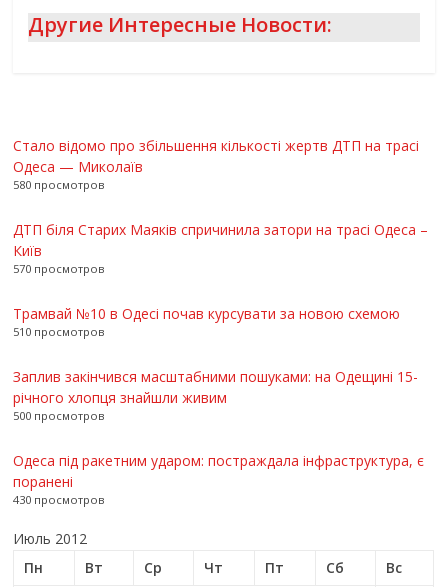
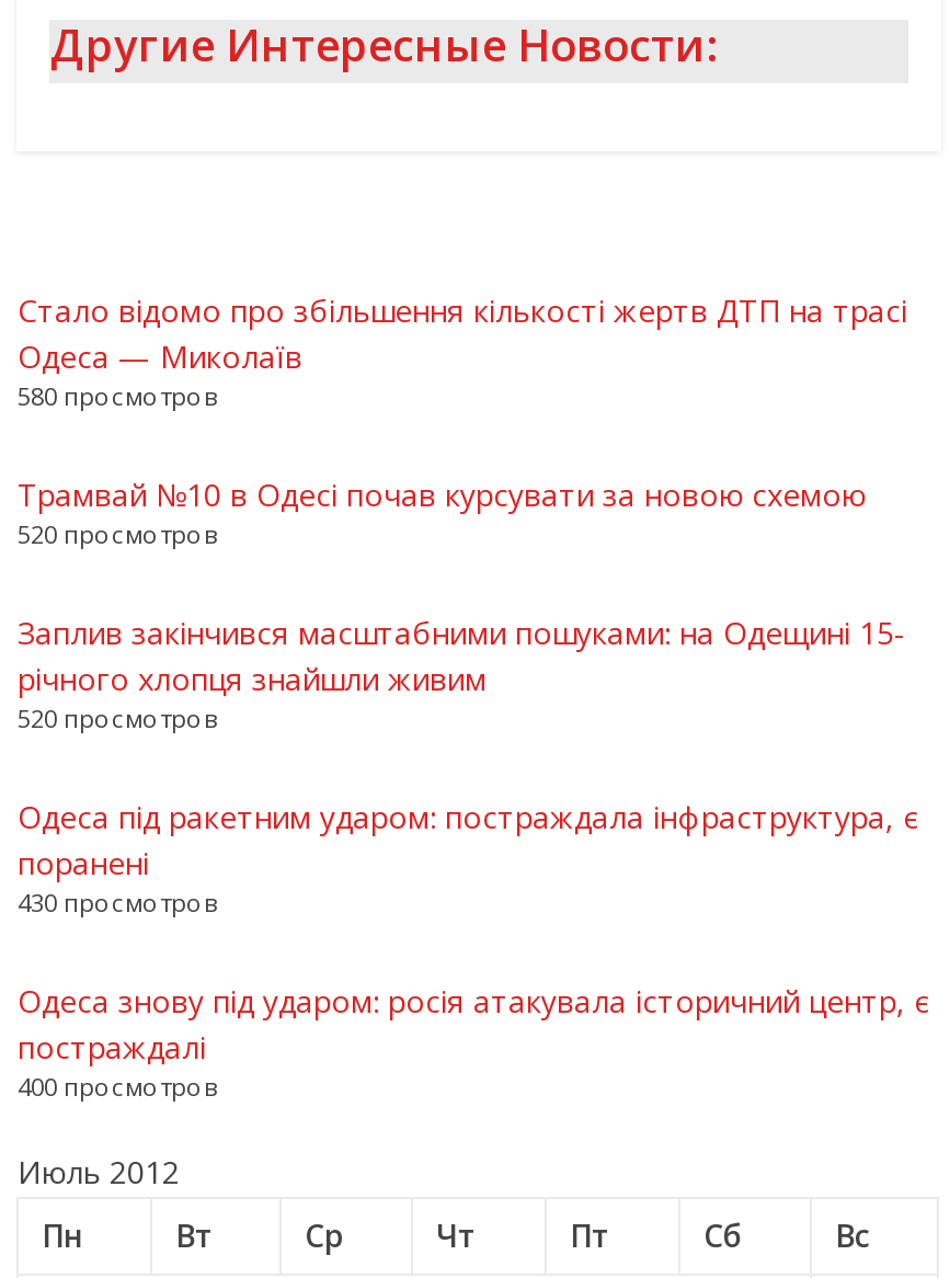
[13,220,428,276] ДТП біля Старих Маяків спричинила затори на трасі Одеса – | Київ | 570 просмотров -> none
moved [13,304,400,323] -> [17,473,865,514]: Трамвай №10 в Одесі почав курсувати за новою схемою
[13,324,104,339] 510 просмотров -> [17,516,217,549] 520 просмотров
moved [13,367,418,407] -> [17,611,905,698]: Заплив закінчився масштабними пошуками: на Одещині 15- | річного хлопця знайшли живим
[13,408,104,423] 500 просмотров -> [17,701,217,733] 520 просмотров
moved [13,451,424,507] -> [17,795,918,918]: Одеса під ракетним ударом: постраждала інфраструктура, є | поранені | 430 просмотров
none -> [17,979,929,1102] Одеса знову під ударом: росія атакувала історичний центр, є | постраждалі | 400 просмотров

